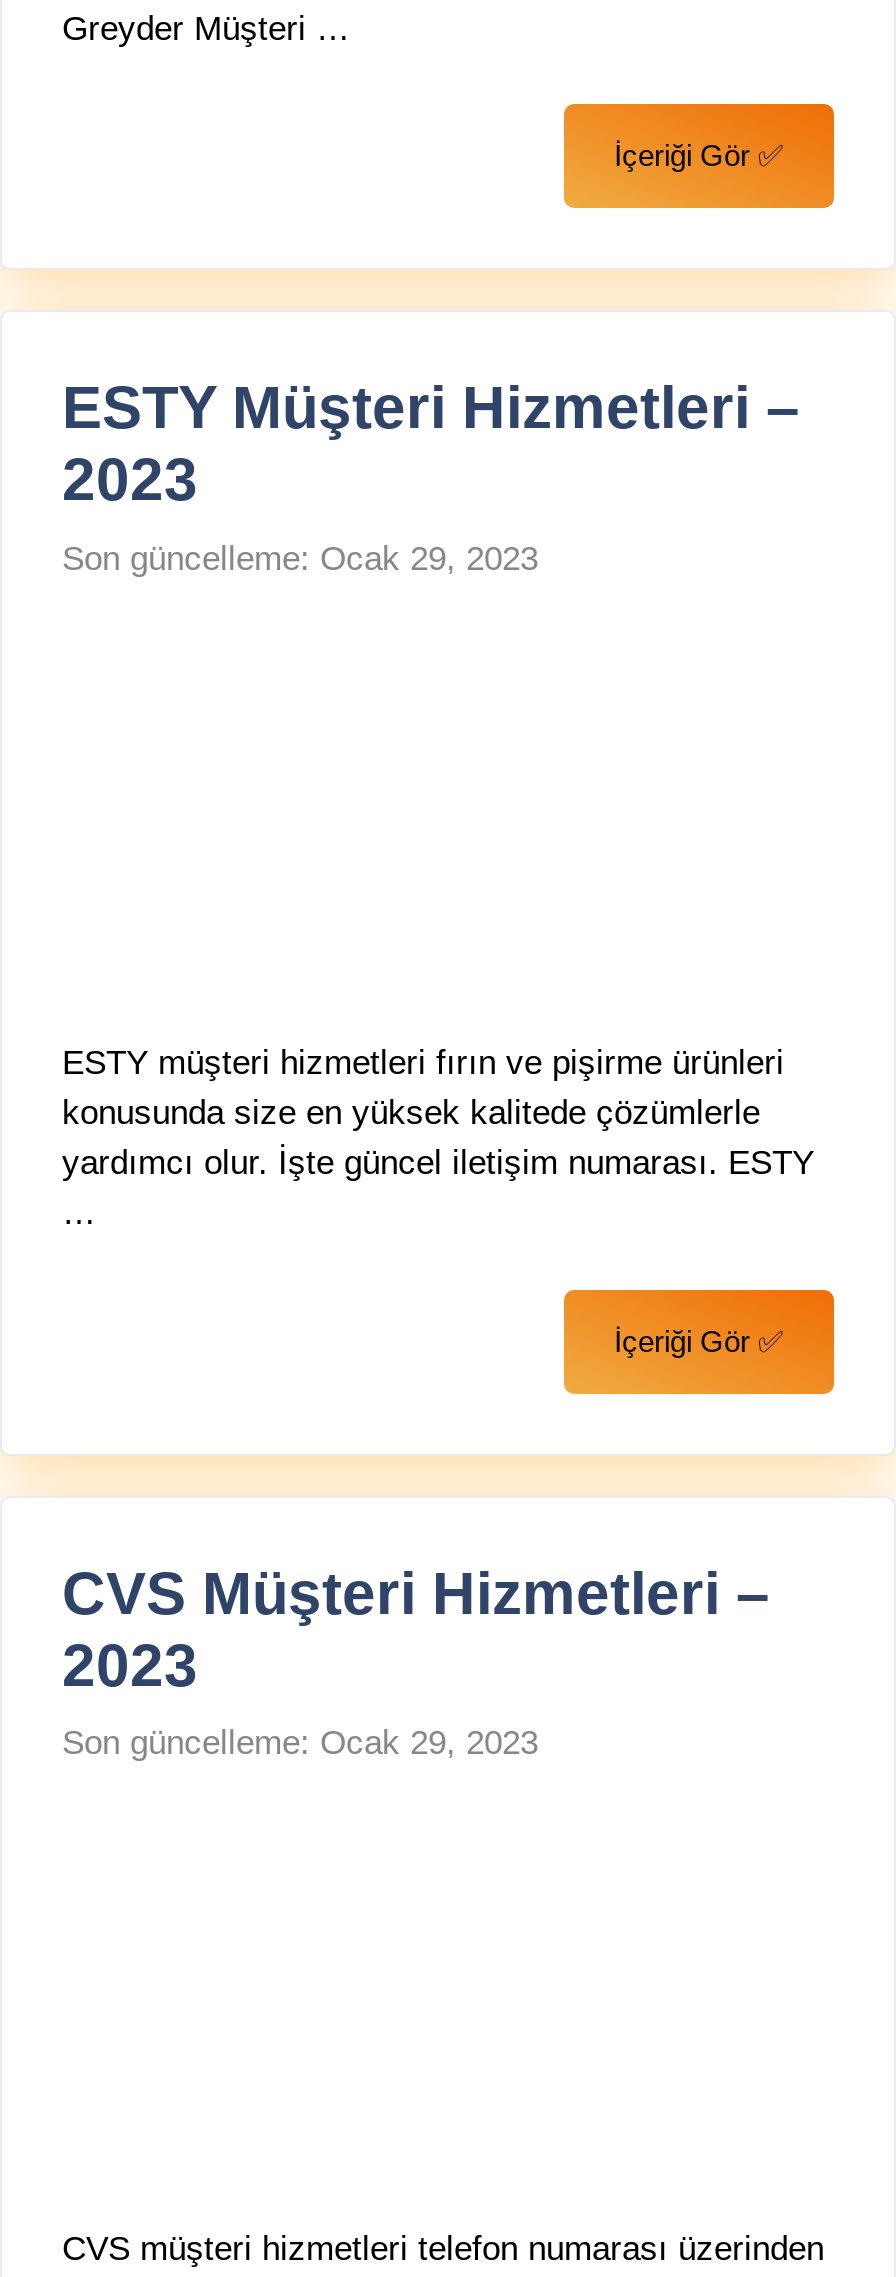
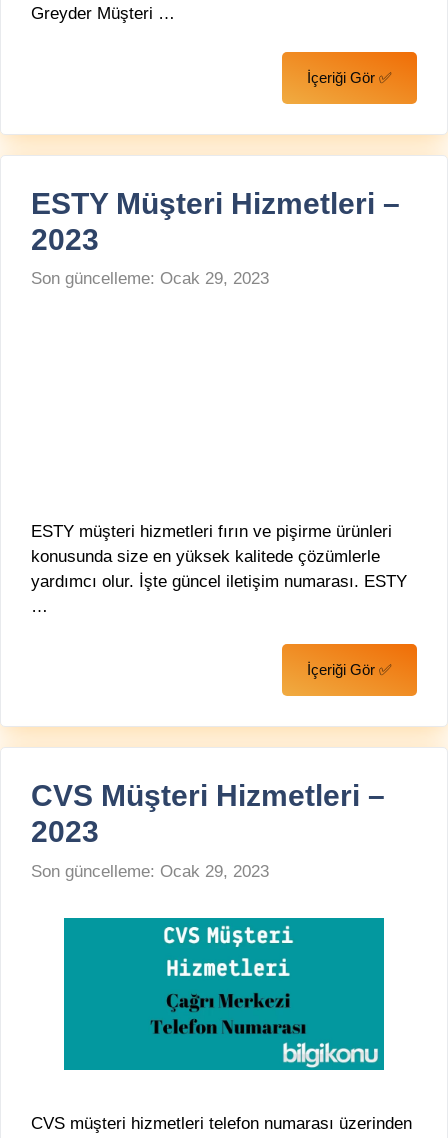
none -> [63,917,385,1071] [image]

